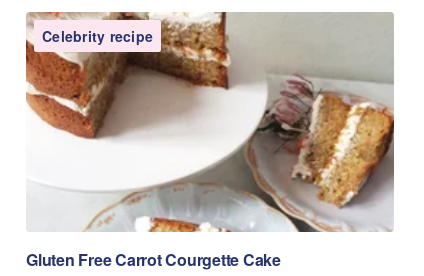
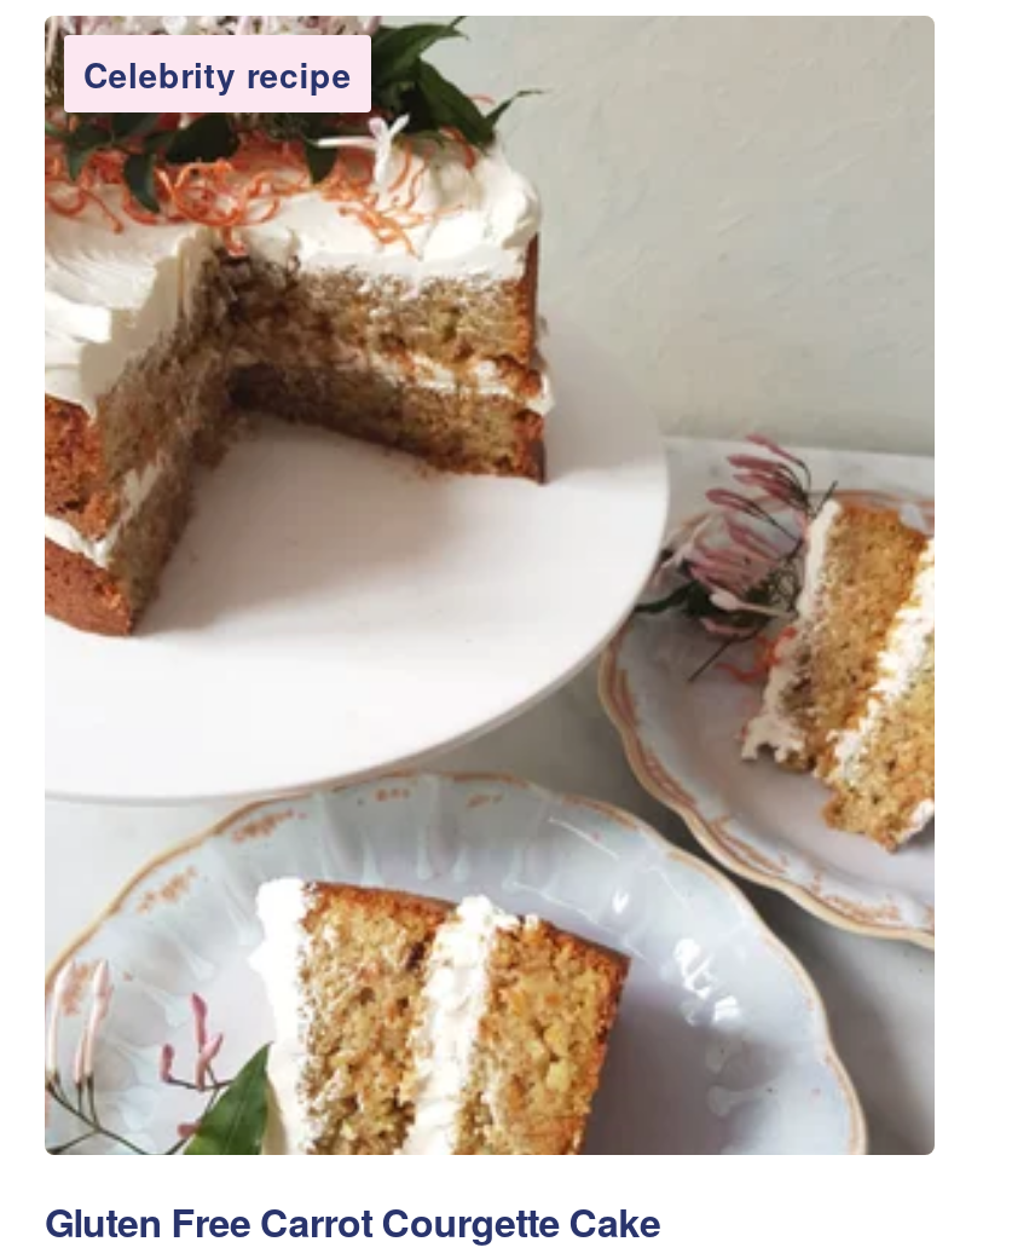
[26,12,394,233] [image] -> [42,13,937,1157] [image]

